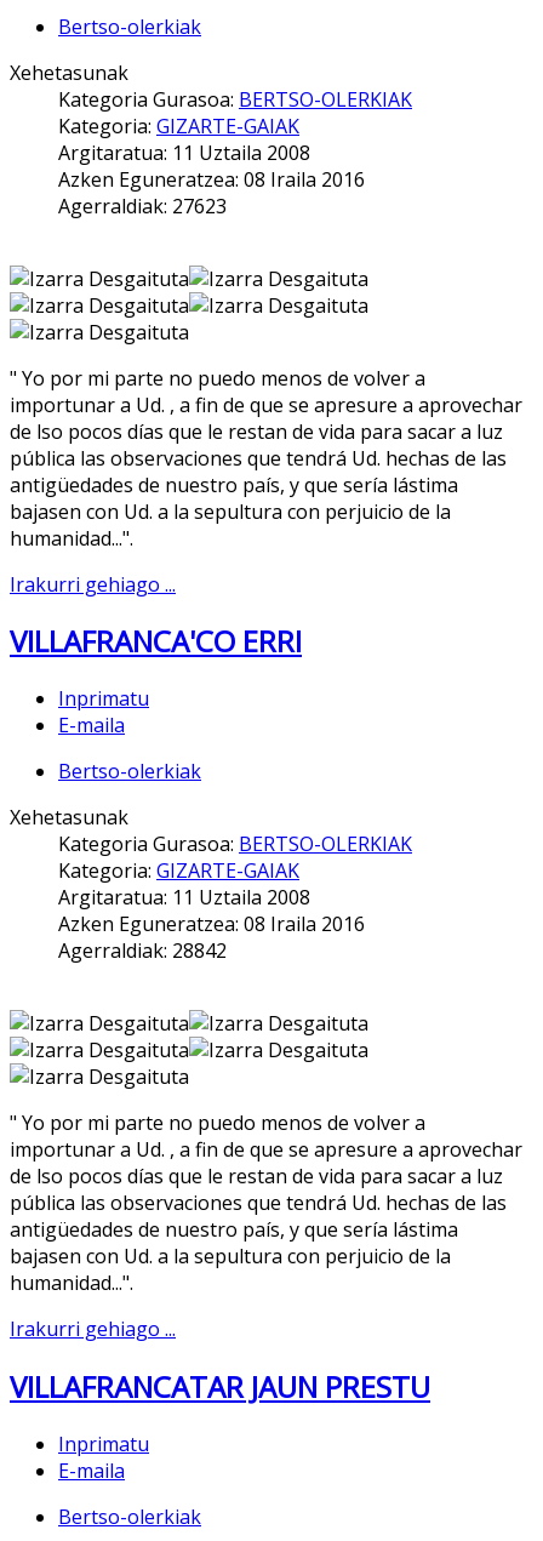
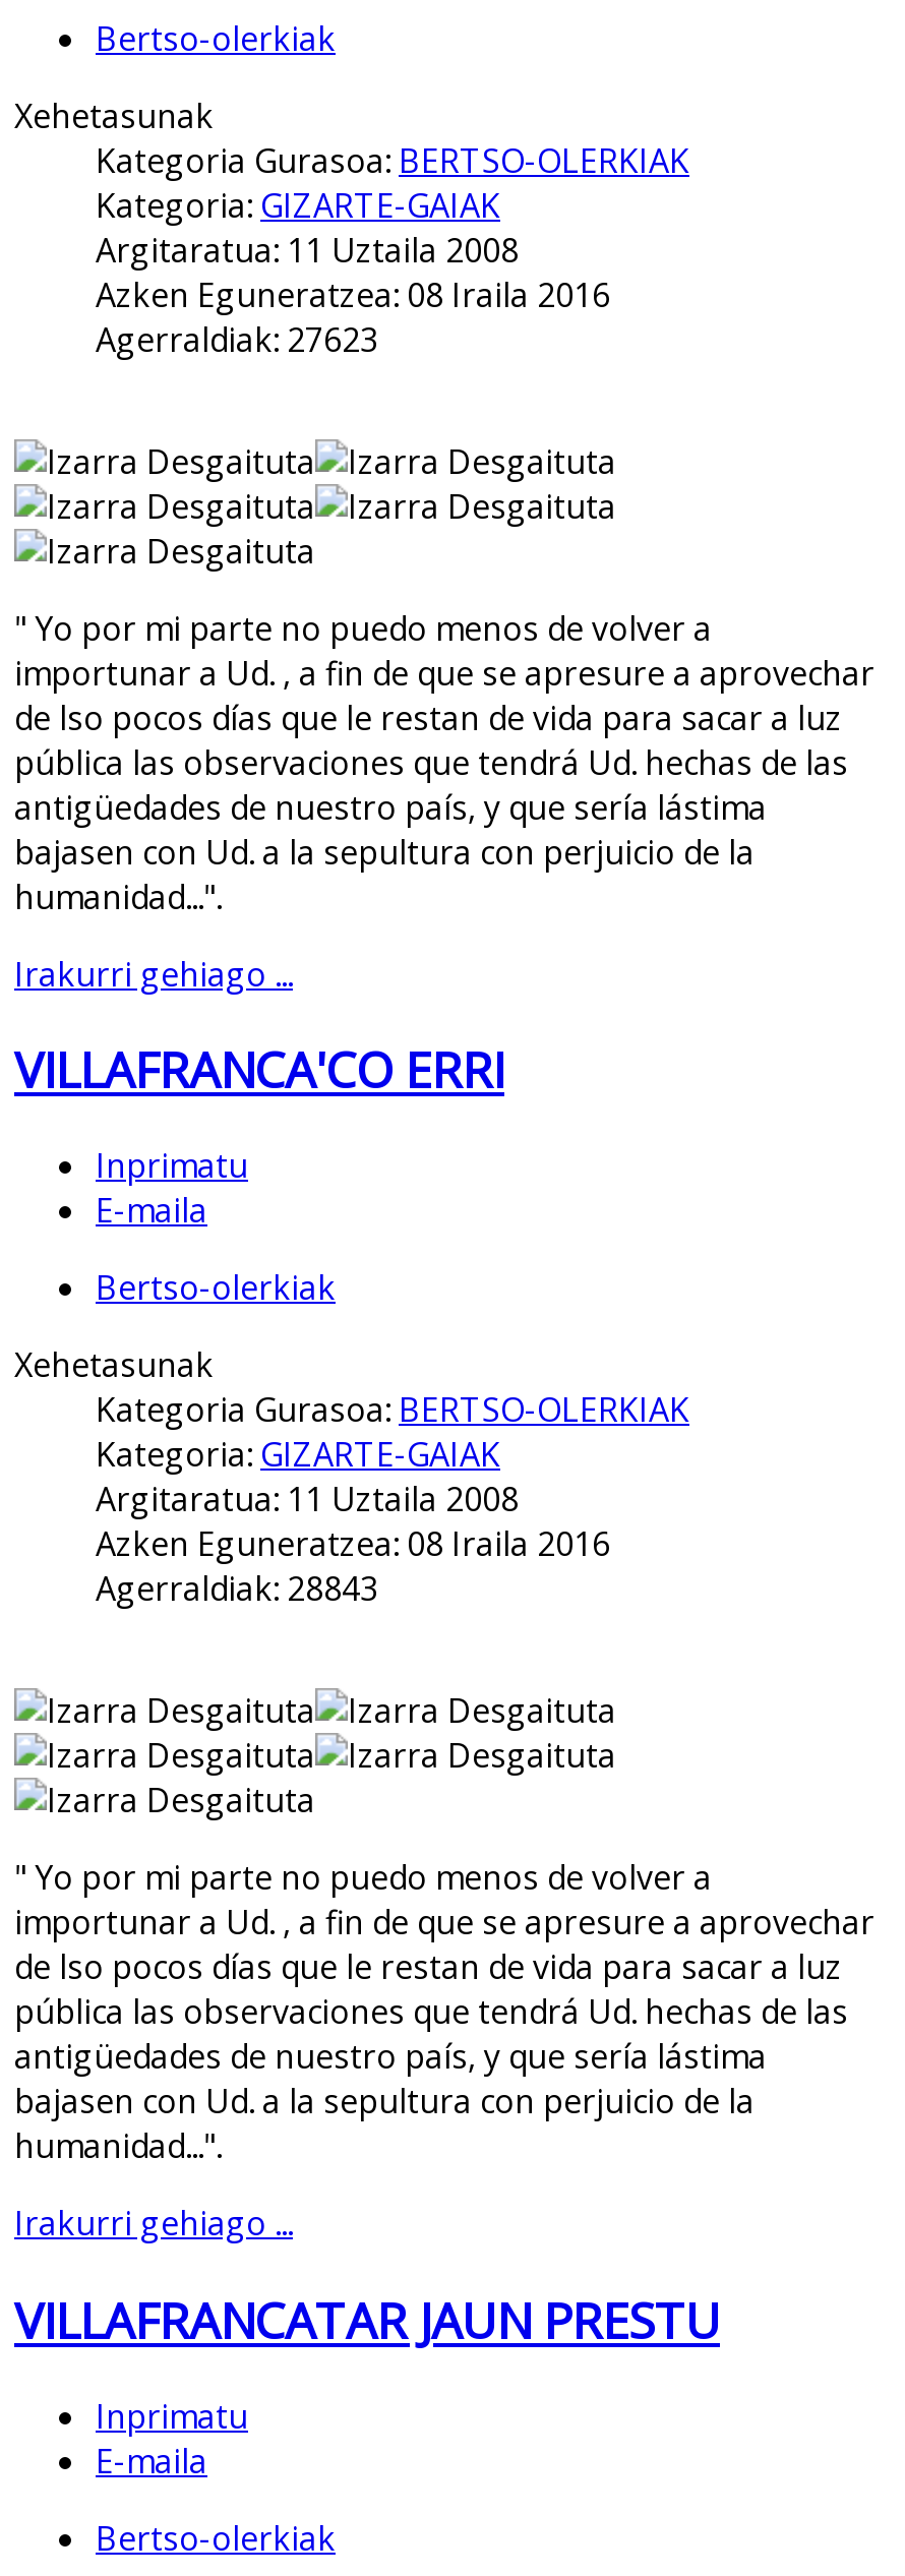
[58,938,227,964] Agerraldiak: 28842 -> [96,1567,378,1612] Agerraldiak: 28843

